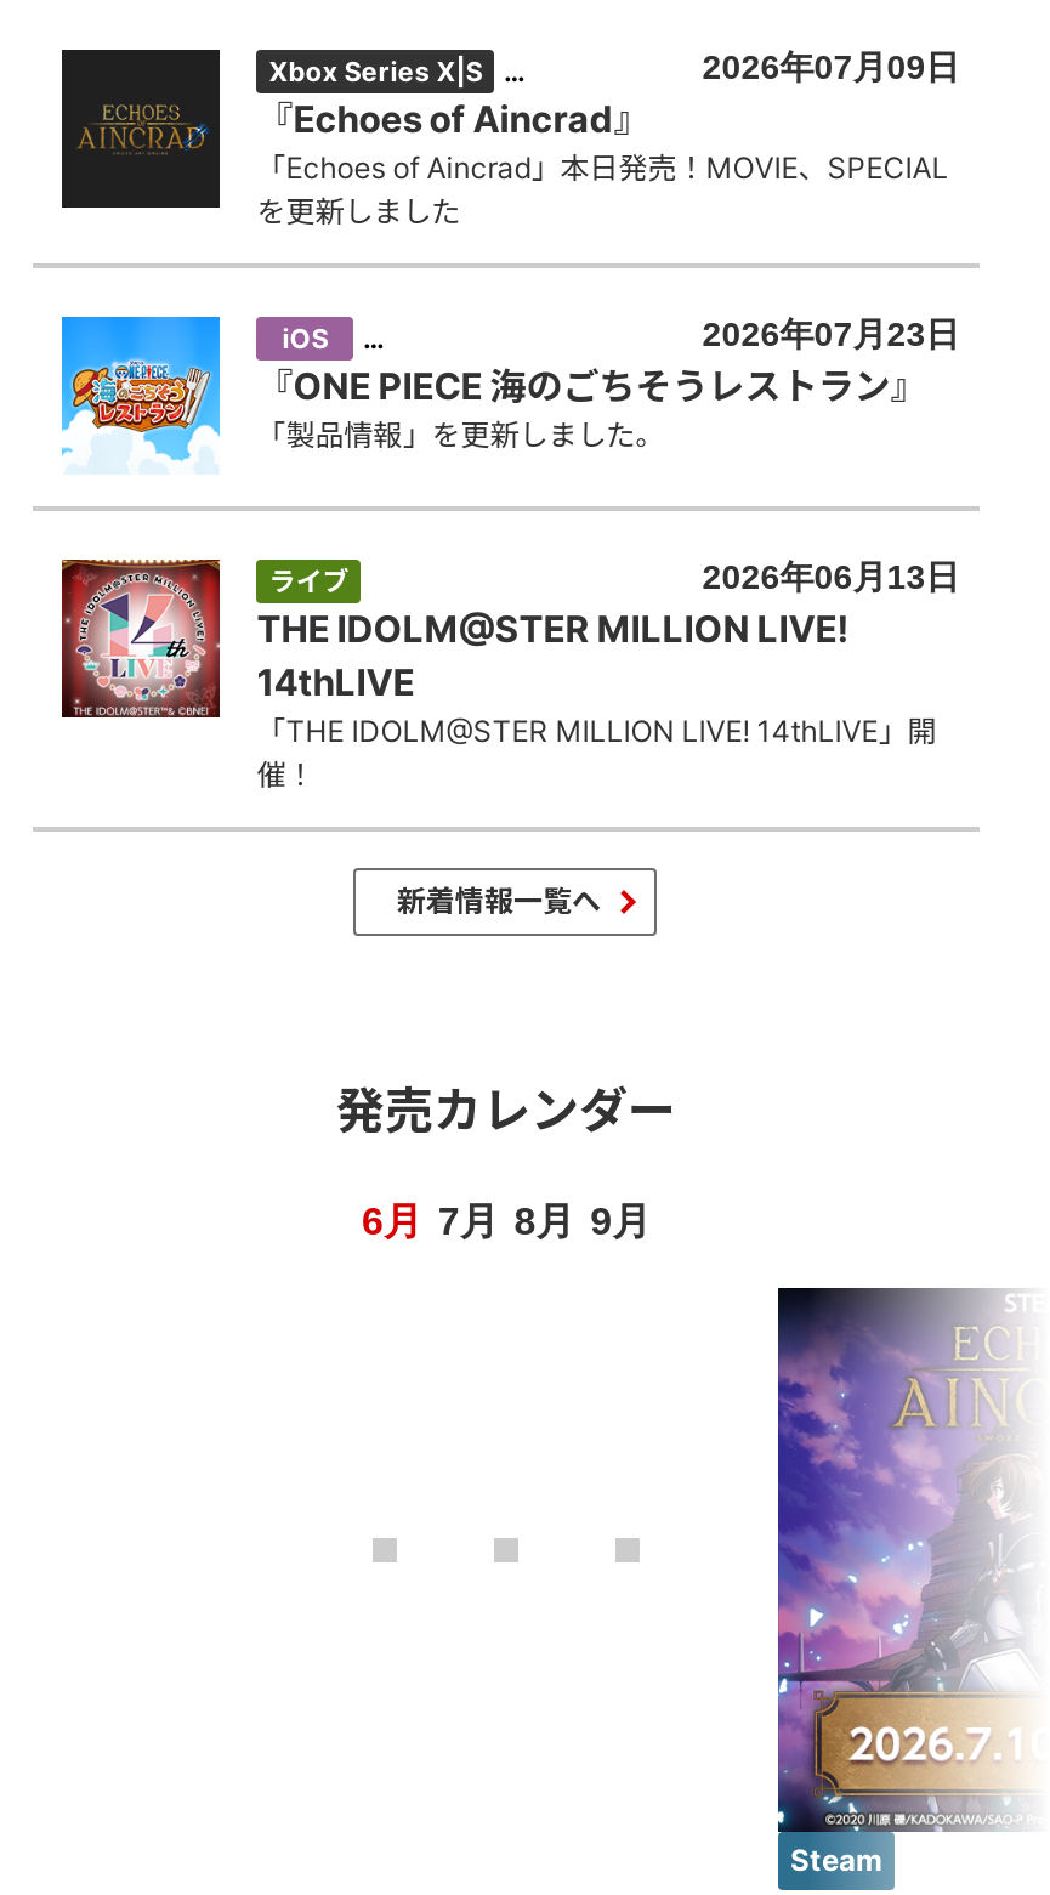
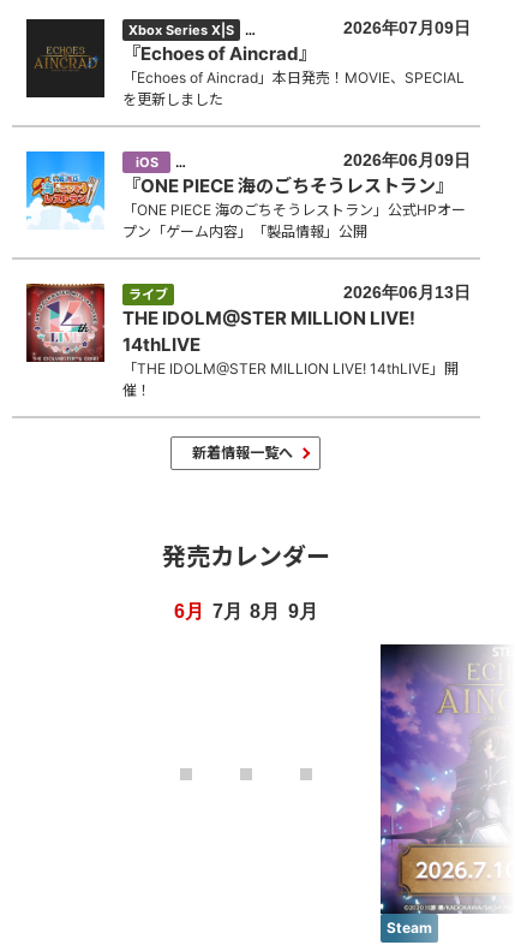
[702,314,960,353] 2026年07月23日 -> [343,150,470,169] 2026年06月09日
[257,416,664,452] 「製品情報」を更新しました。 -> [123,200,466,240] 「ONE PIECE 海のごちそうレストラン」公式HPオー | プン「ゲーム内容」「製品情報」公開

